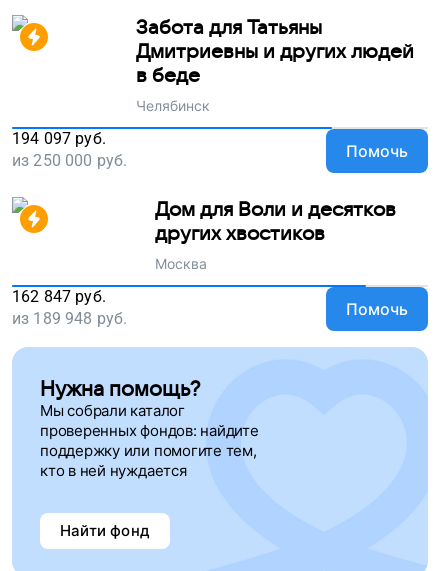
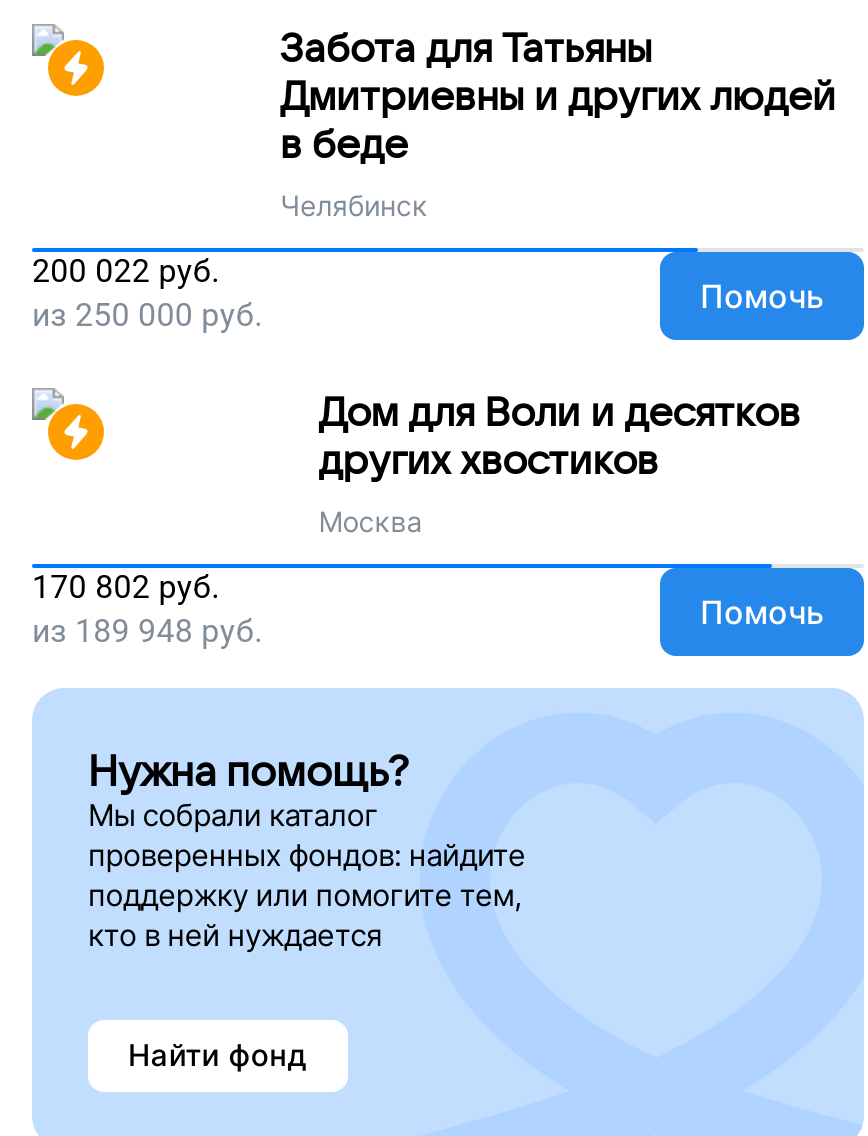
[12,129,106,148] 194 097 руб. -> [32,252,220,290] 200 022 руб.
[12,287,106,306] 162 847 руб. -> [32,568,220,606] 170 802 руб.

